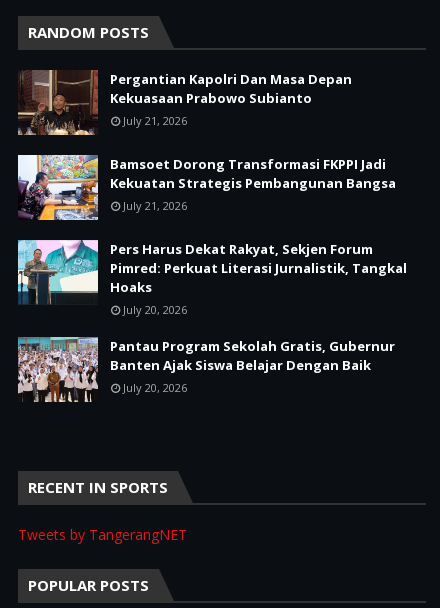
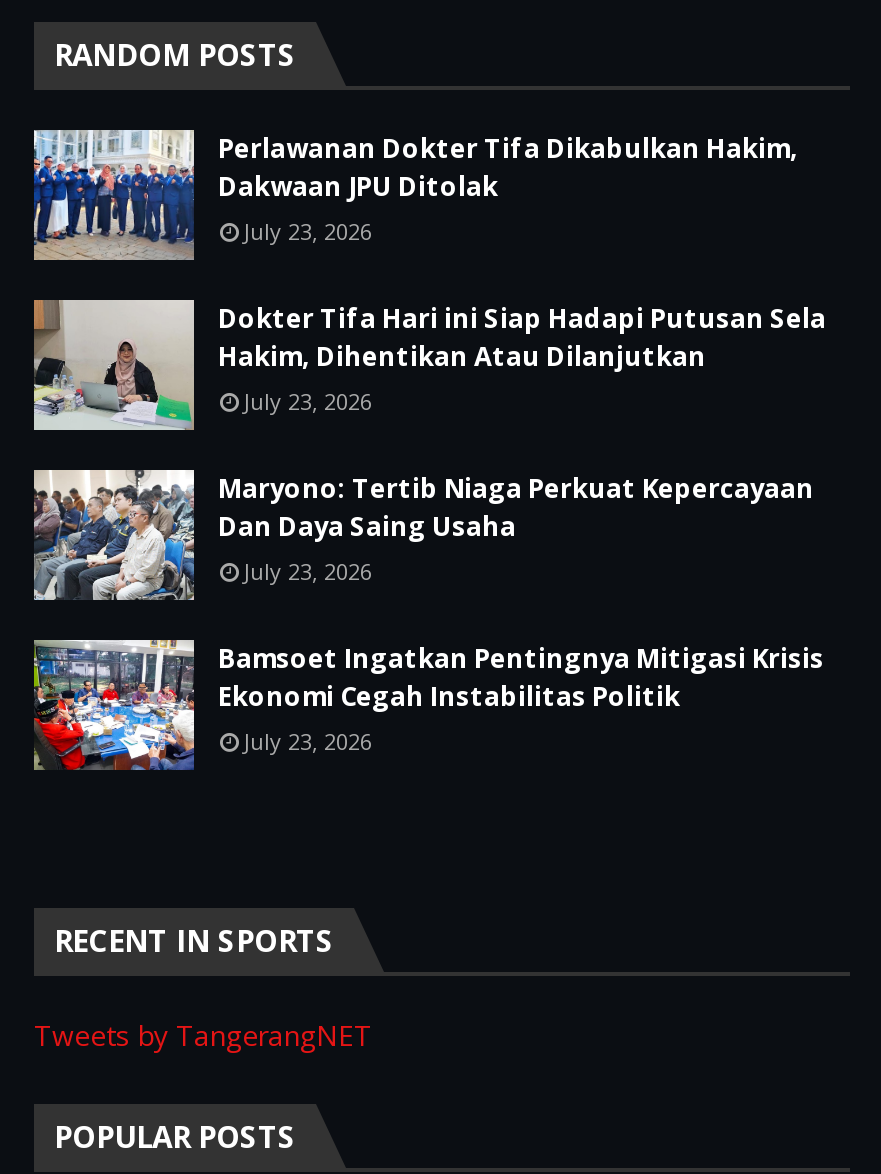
[18,70,352,135] [image] | Pergantian Kapolri Dan Masa Depan | Kekuasaan Prabowo Subianto | July 21, 2026 -> [32,128,798,262] [image] | Perlawanan Dokter Tifa Dikabulkan Hakim, | Dakwaan JPU Ditolak | July 23, 2026
[17,154,396,221] [image] | Bamsoet Dorong Transformasi FKPPI Jadi | Kekuatan Strategis Pembangunan Bangsa | July 21, 2026 -> [32,298,826,432] [image] | Dokter Tifa Hari ini Siap Hadapi Putusan Sela | Hakim, Dihentikan Atau Dilanjutkan | July 23, 2026
[17,239,407,317] [image] | Pers Harus Dekat Rakyat, Sekjen Forum | Pimred: Perkuat Literasi Jurnalistik, Tangkal | Hoaks | July 20, 2026 -> [32,468,814,602] [image] | Maryono: Tertib Niaga Perkuat Kepercayaan | Dan Daya Saing Usaha | July 23, 2026
[17,336,395,403] [image] | Pantau Program Sekolah Gratis, Gubernur | Banten Ajak Siswa Belajar Dengan Baik | July 20, 2026 -> [32,638,824,772] [image] | Bamsoet Ingatkan Pentingnya Mitigasi Krisis | Ekonomi Cegah Instabilitas Politik | July 23, 2026

